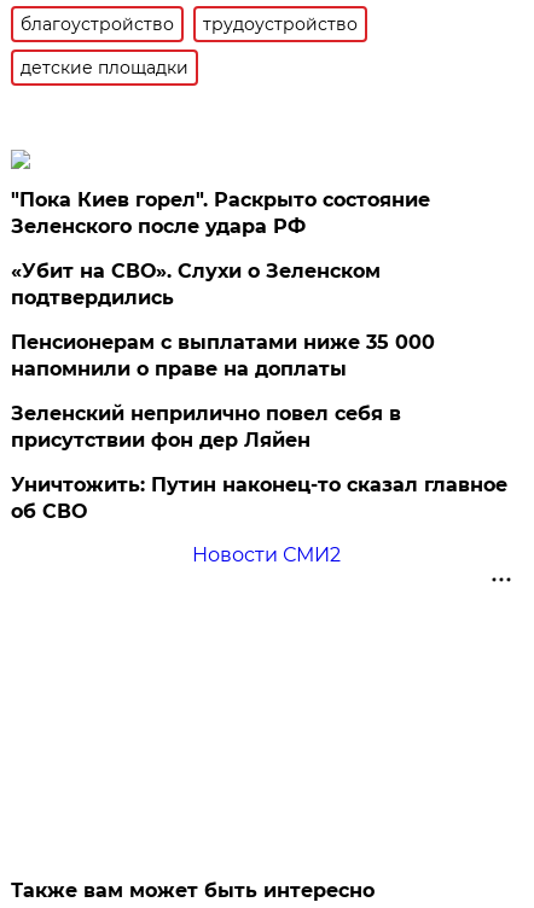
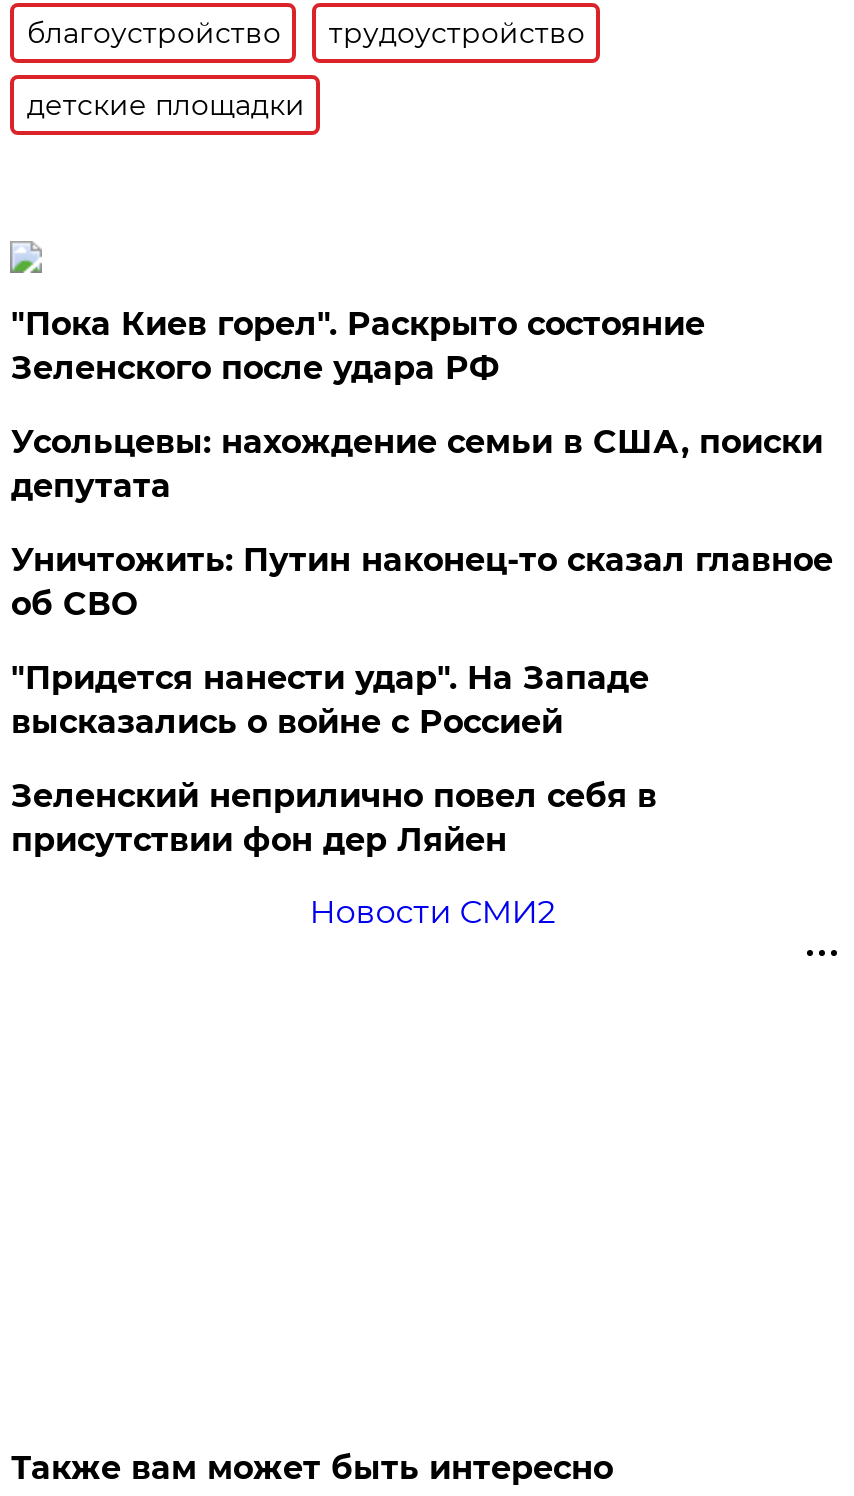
[11,260,435,380] «Убит на СВО». Слухи о Зеленском | подтвердились | Пенсионерам с выплатами ниже 35 000 | напомнили о праве на доплаты -> [11,423,823,741] Усольцевы: нахождение семьи в США, поиски | депутата | "Придется нанести удар". На Западе | высказались о войне с Россией
moved [11,402,402,452] -> [11,777,657,859]: Зеленский неприлично повел cебя в | присутствии фон дер Ляйен
moved [11,473,508,523] -> [11,541,833,623]: Уничтожить: Путин наконец-то сказал главное | об СВО

